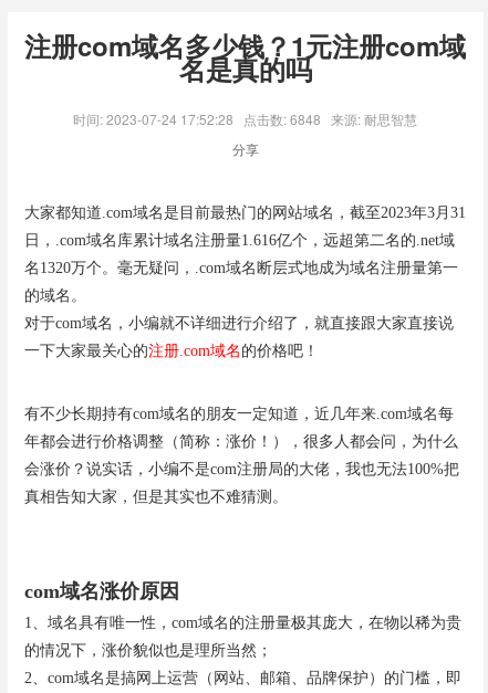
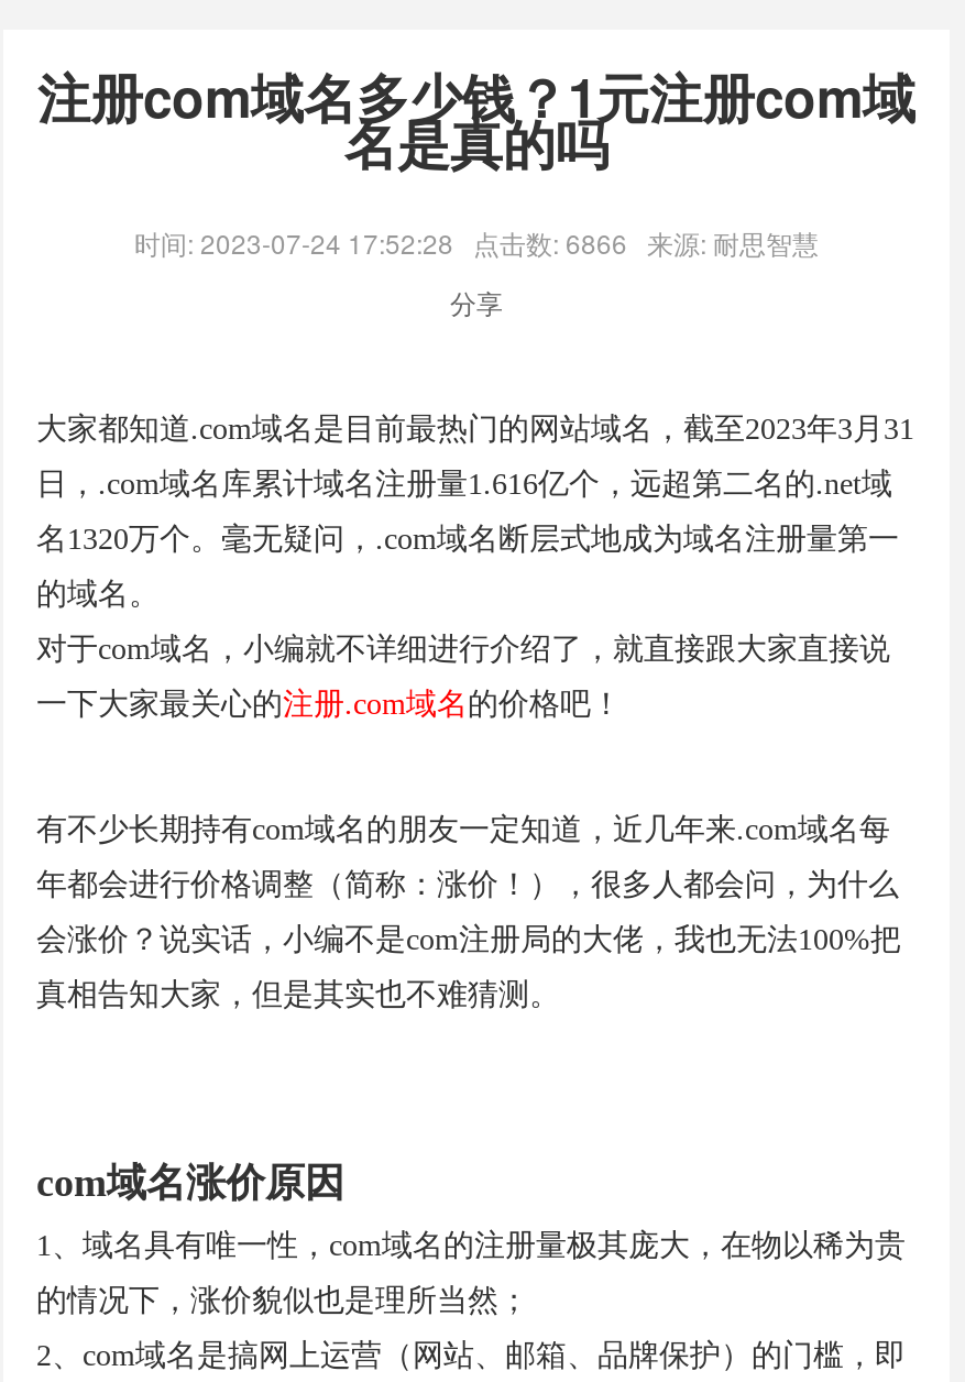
[74,109,418,128] 时间: 2023-07-24 17:52:28 点击数: 6848 来源: 耐思智慧 -> [134,223,819,261] 时间: 2023-07-24 17:52:28 点击数: 6866 来源: 耐思智慧

